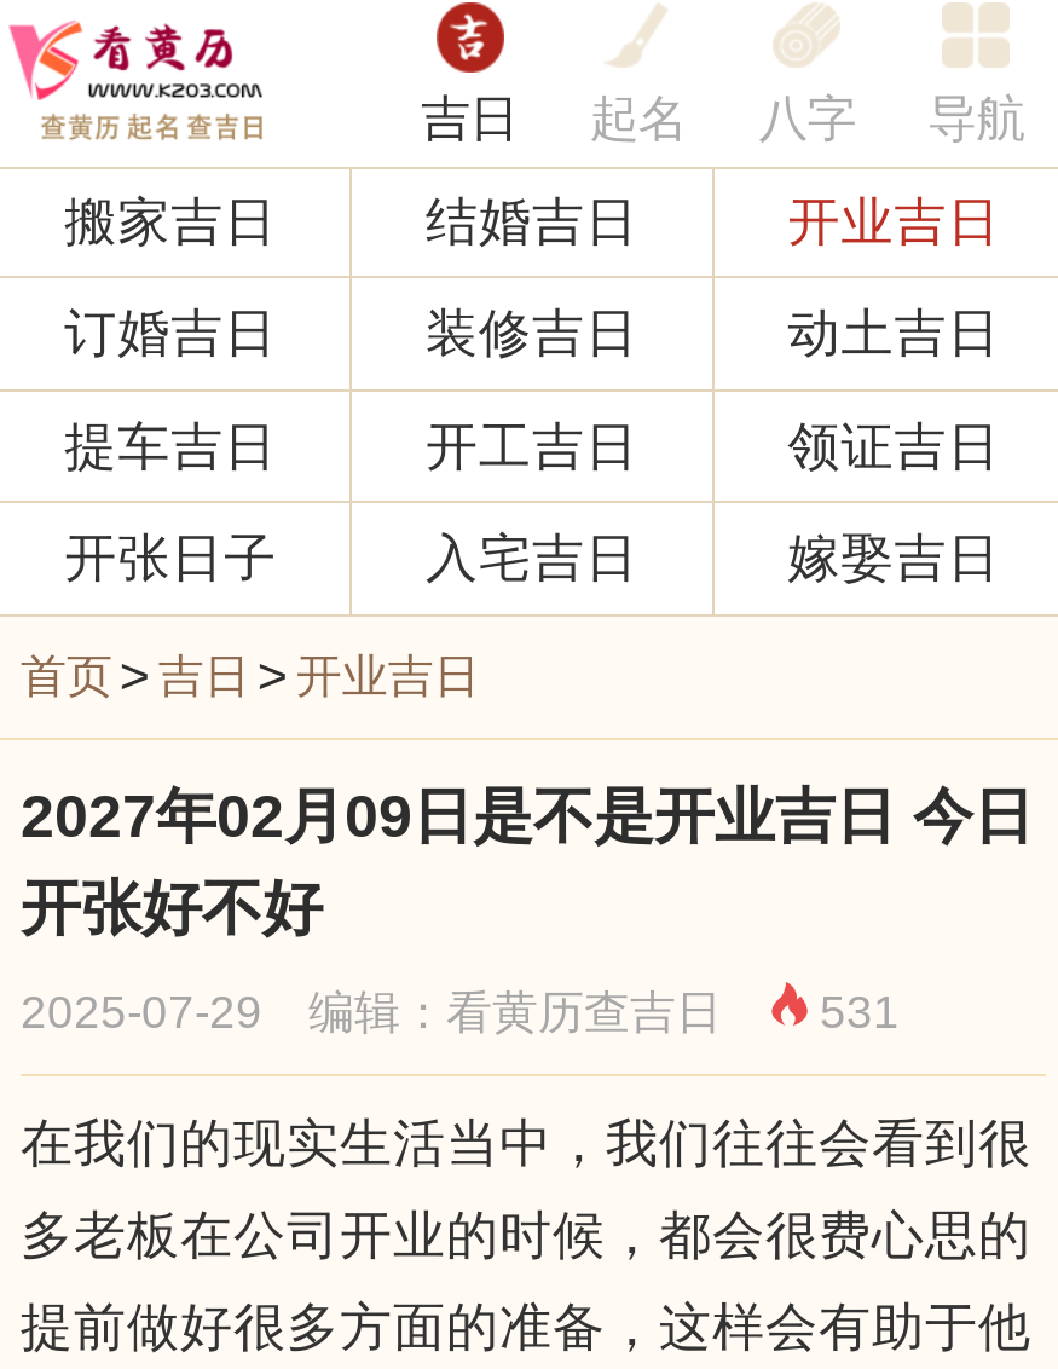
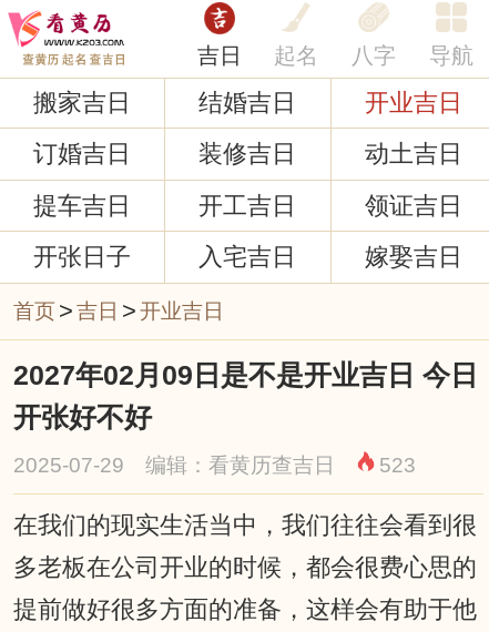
[20,986,899,1037] 2025-07-29 编辑：看黄历查吉日 531 -> [13,453,416,477] 2025-07-29 编辑：看黄历查吉日 523

